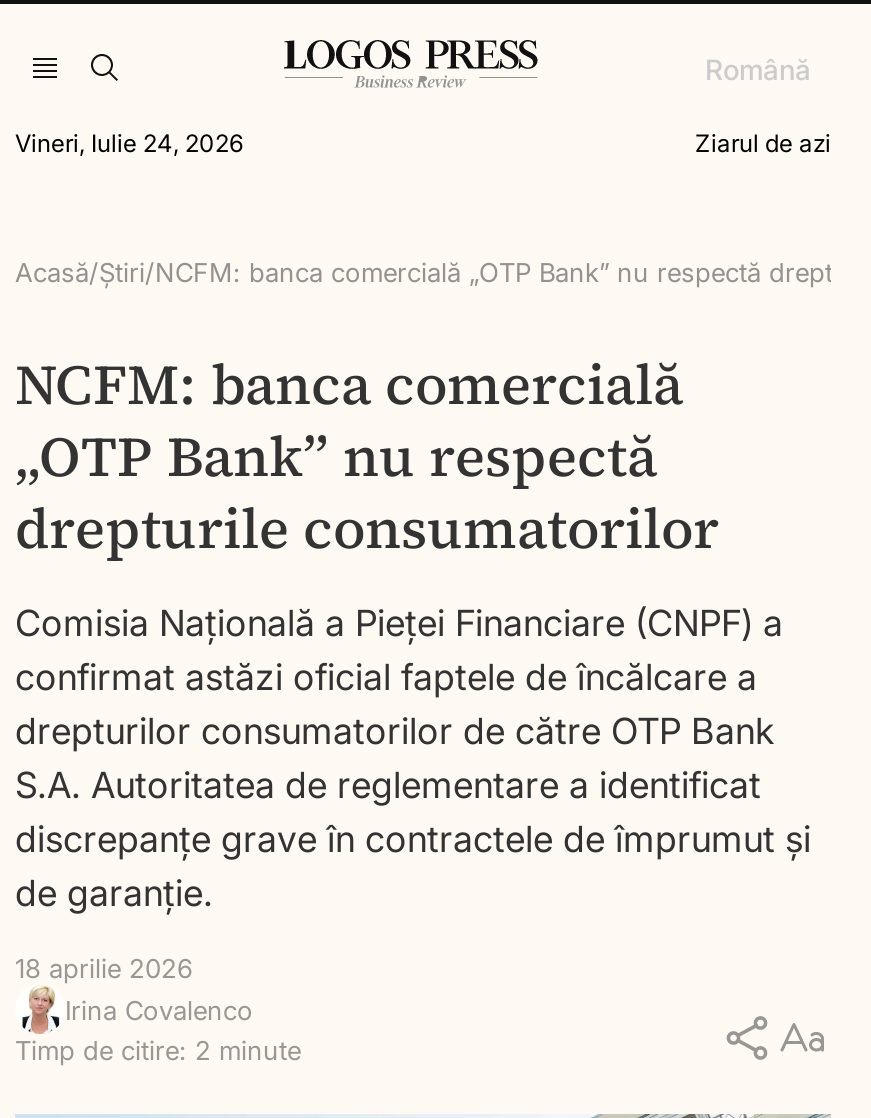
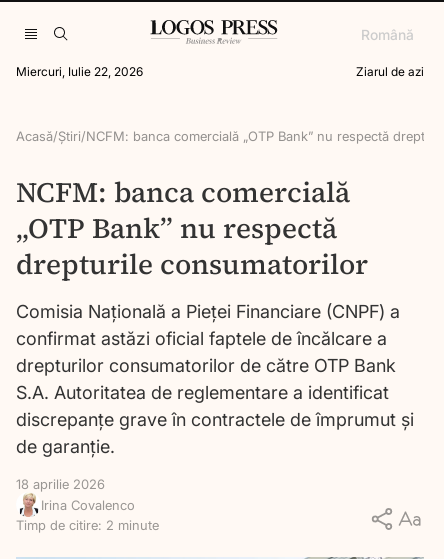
[15,128,243,158] Vineri, Iulie 24, 2026 -> [16,64,143,79] Miercuri, Iulie 22, 2026

